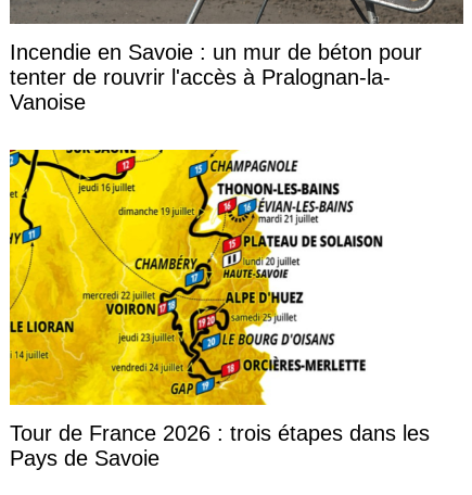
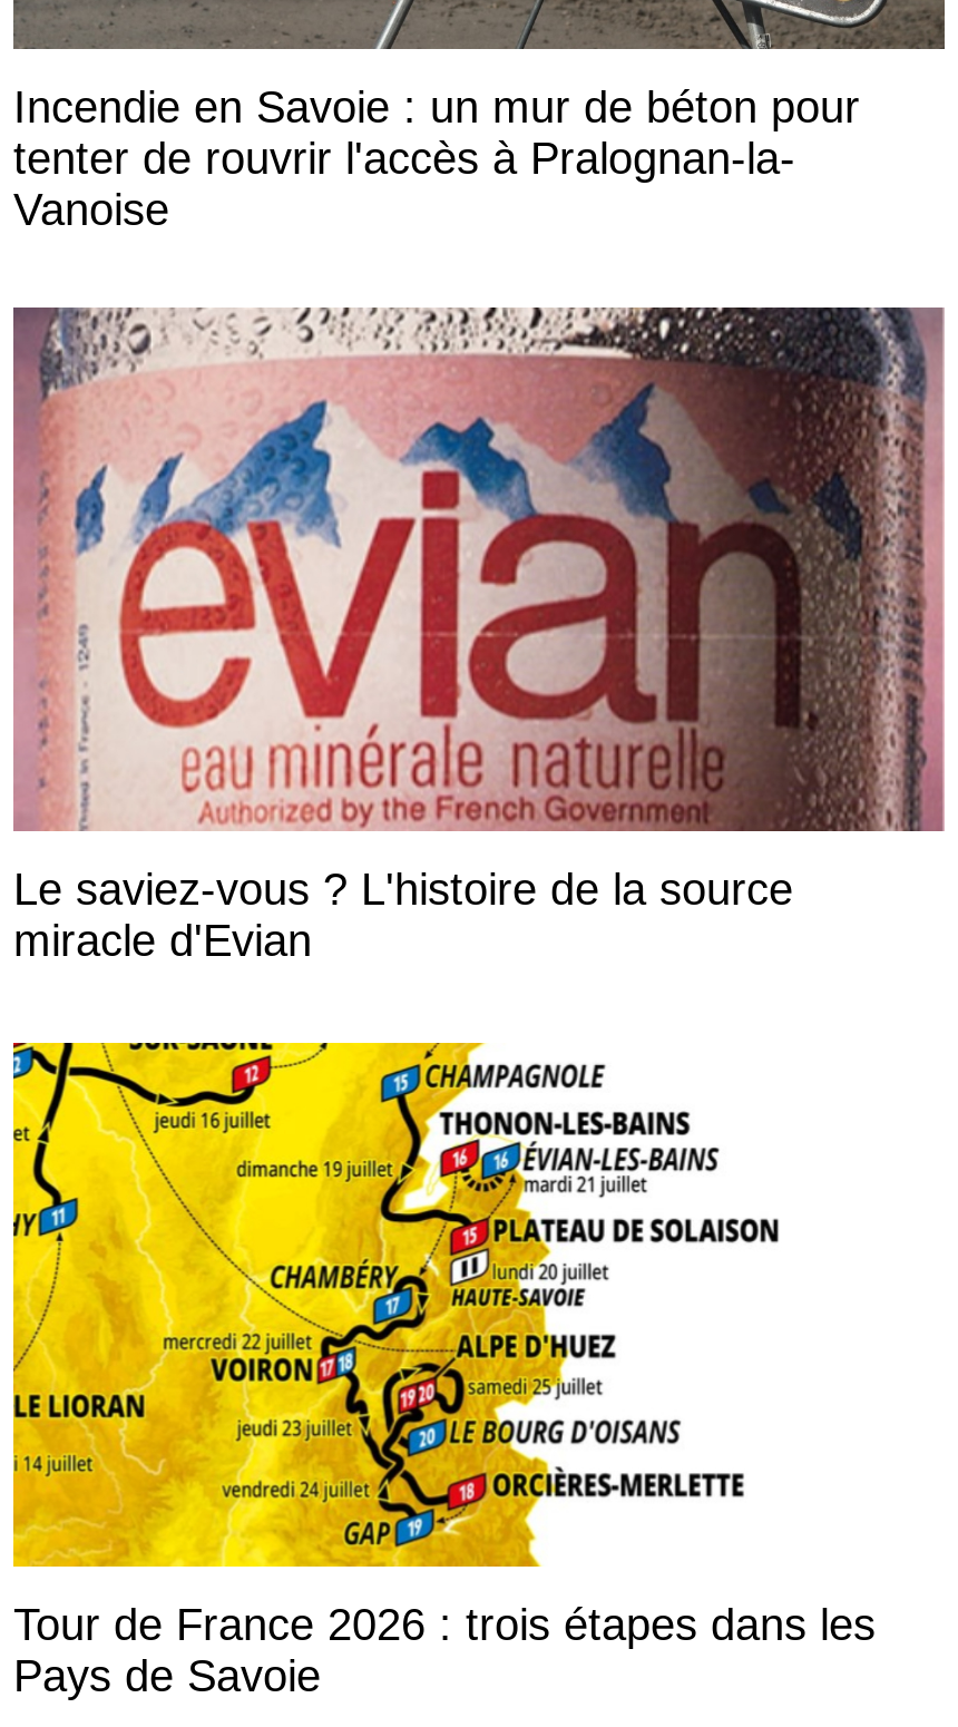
none -> [11,305,947,964] [image] | Le saviez-vous ? L'histoire de la source | miracle d'Evian

